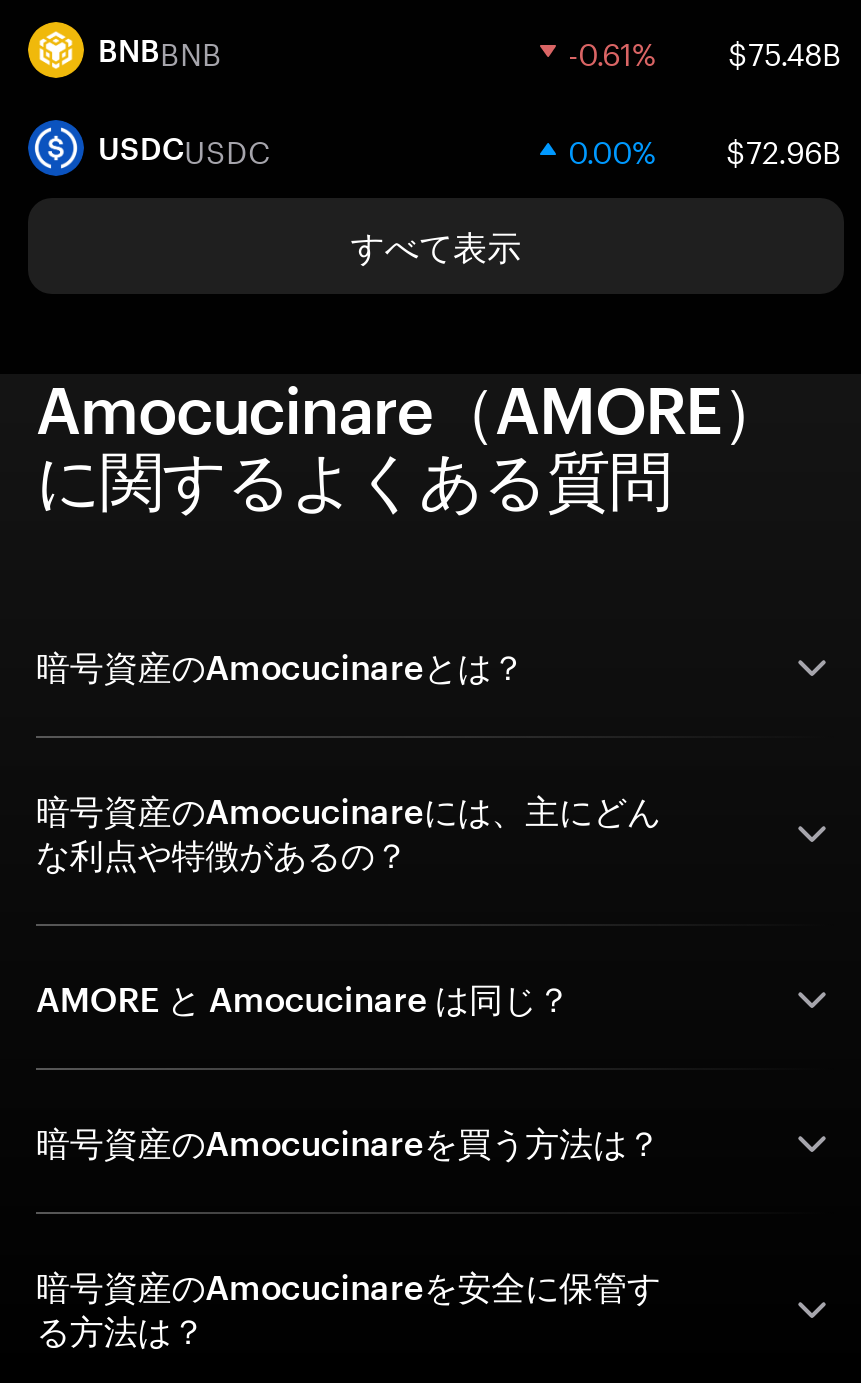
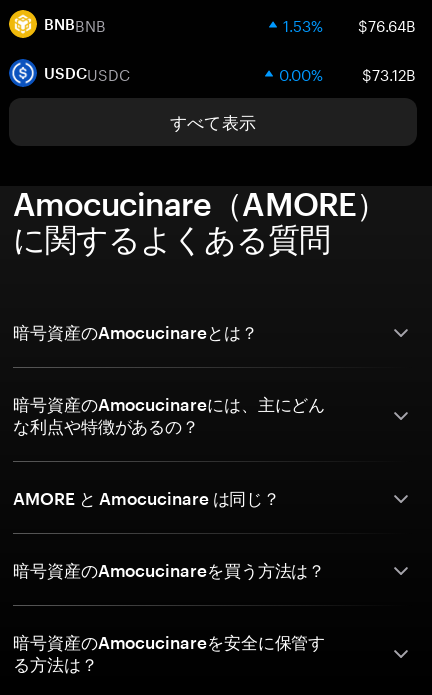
[568,26,842,74] -0.61% | $75.48B -> [283,12,416,36] 1.53% | $76.64B
[568,124,842,172] 0.00% $72.96B -> [279,61,416,85] 0.00% $73.12B

